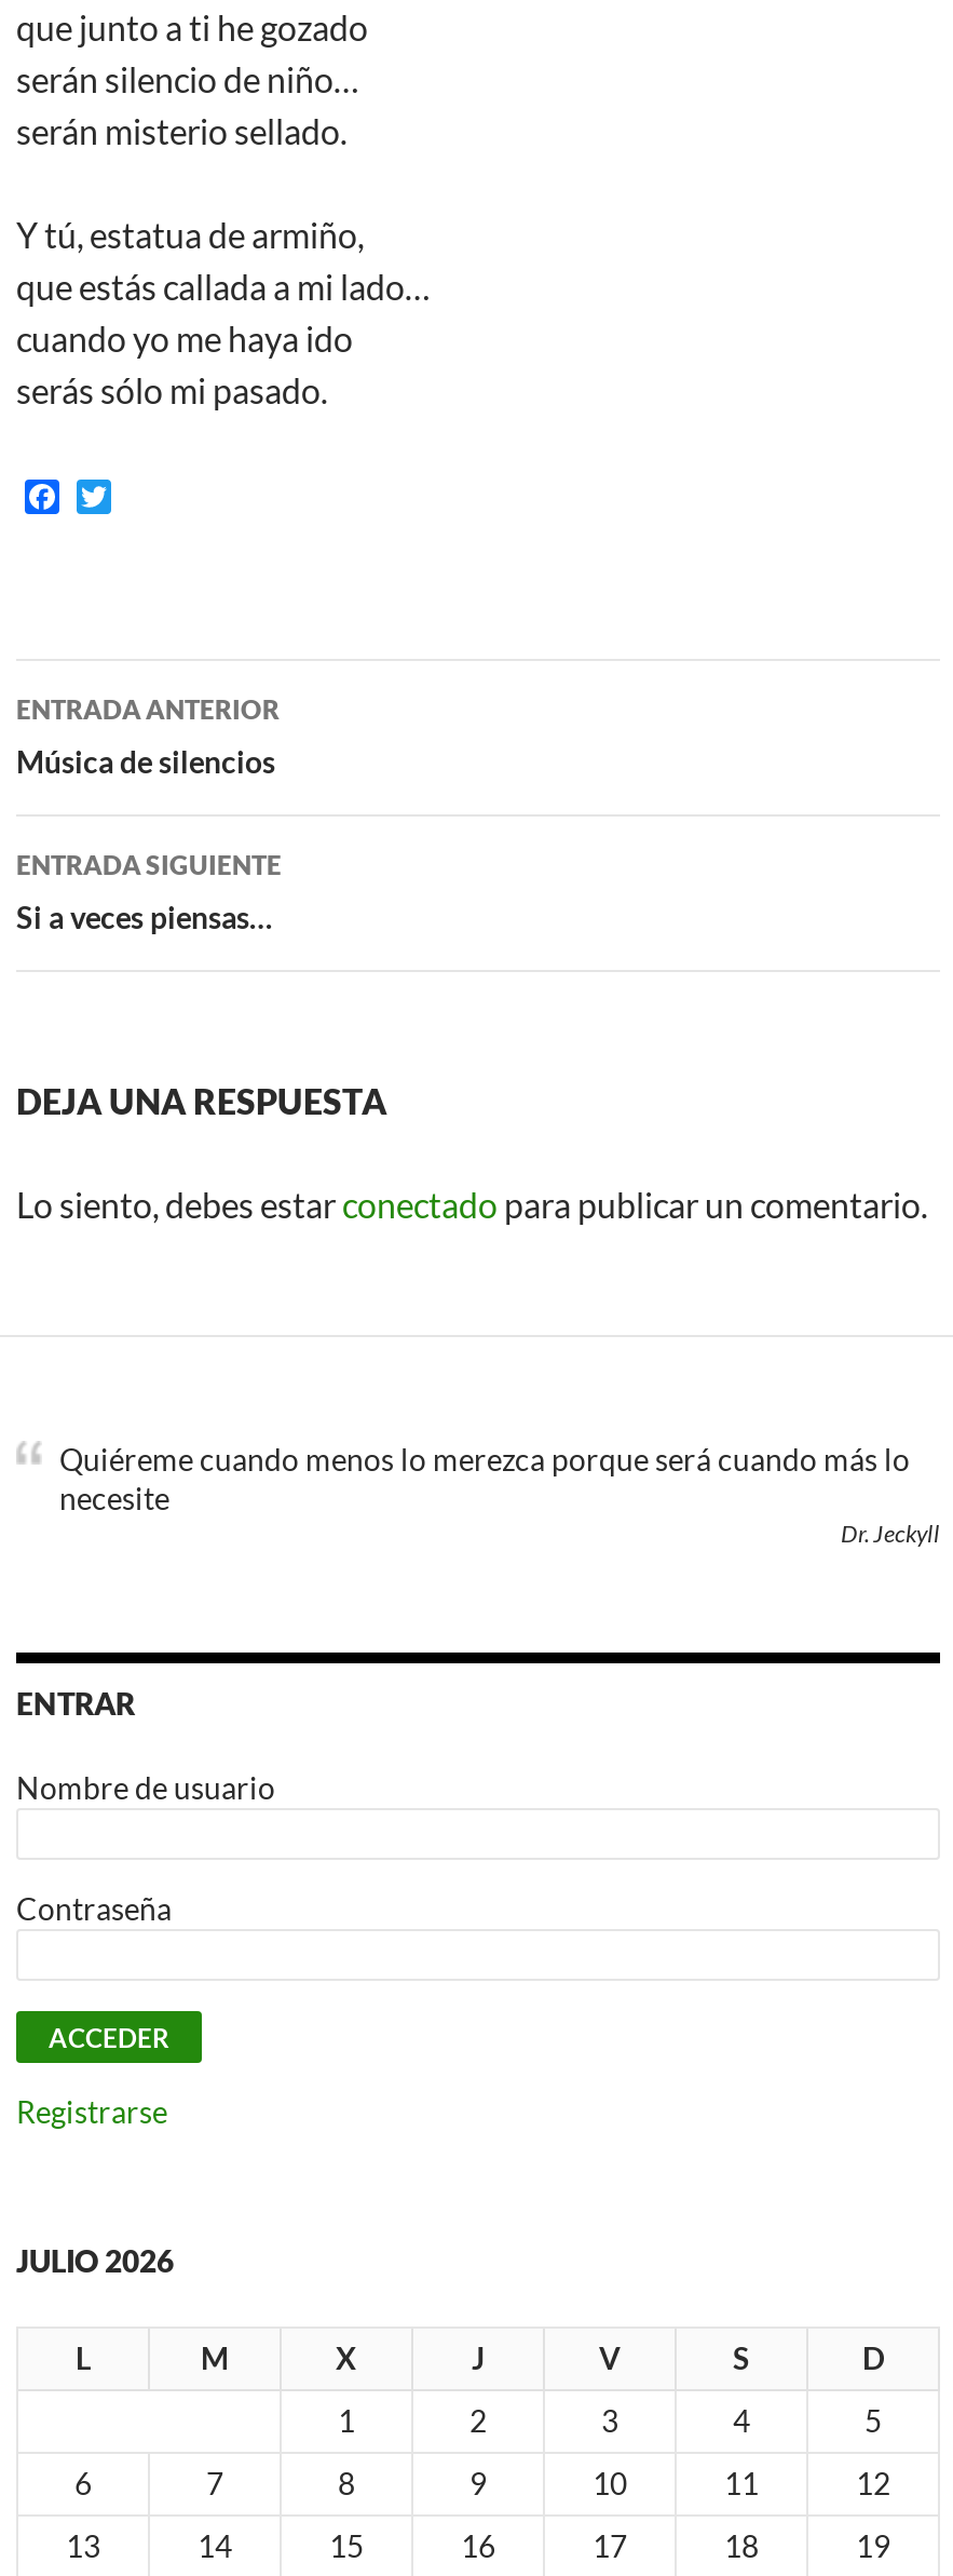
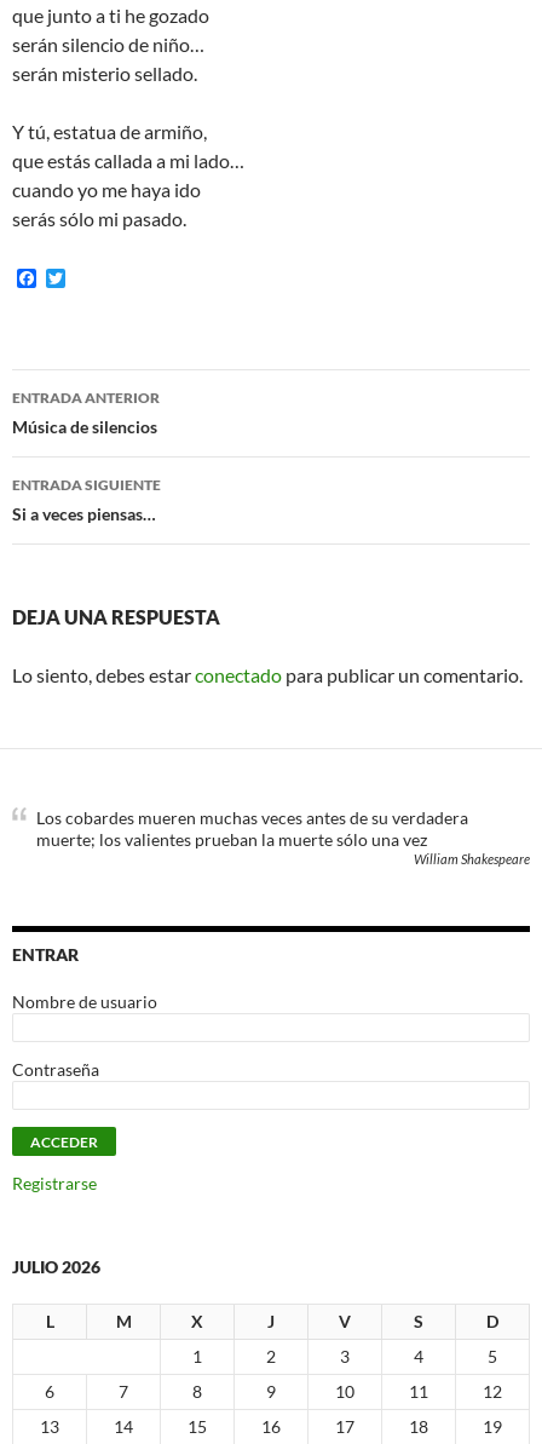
[59,1441,940,1547] Quiéreme cuando menos lo merezca porque será cuando más lo | necesite | Dr. Jeckyll -> [36,807,530,867] Los cobardes mueren muchas veces antes de su verdadera | muerte; los valientes prueban la muerte sólo una vez | William Shakespeare

